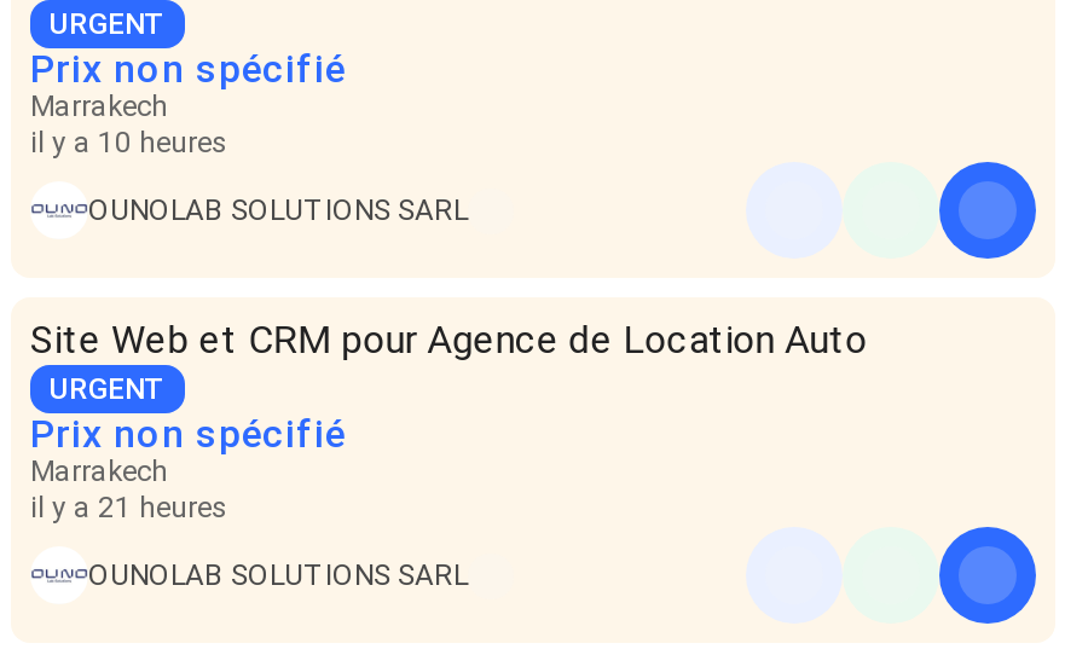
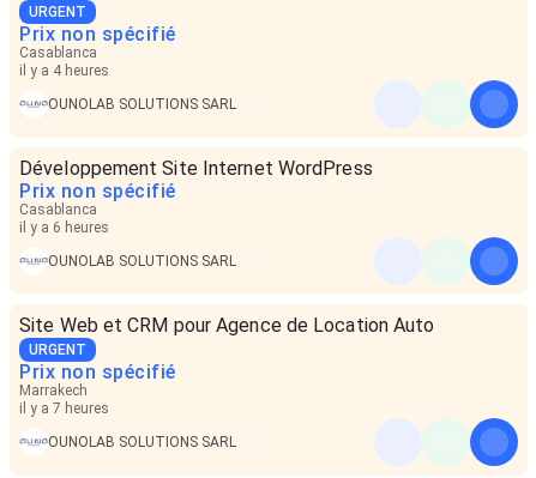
[30,89,228,160] Marrakech | il y a 10 heures -> [19,44,373,236] Casablanca | il y a 4 heures | OUNOLAB SOLUTIONS SARL | Développement Site Internet WordPress | Prix non spécifié | Casablanca | il y a 6 heures
[30,491,228,525] il y a 21 heures -> [19,400,109,417] il y a 7 heures

